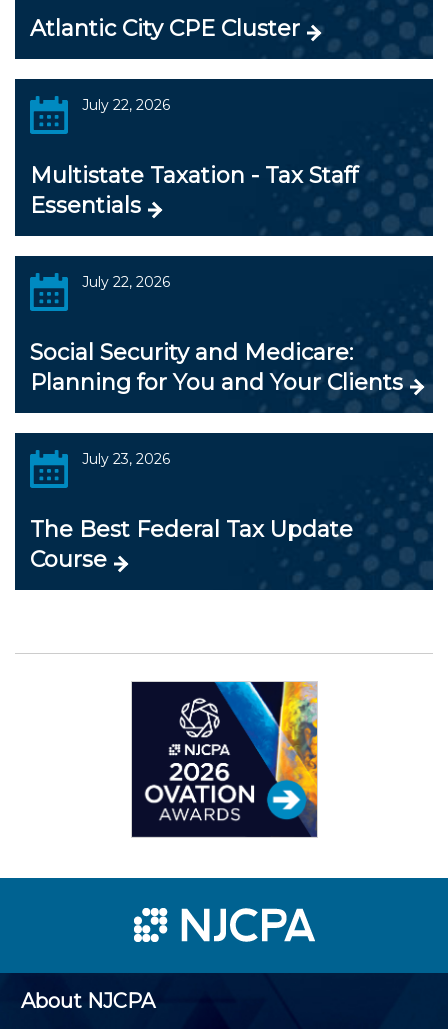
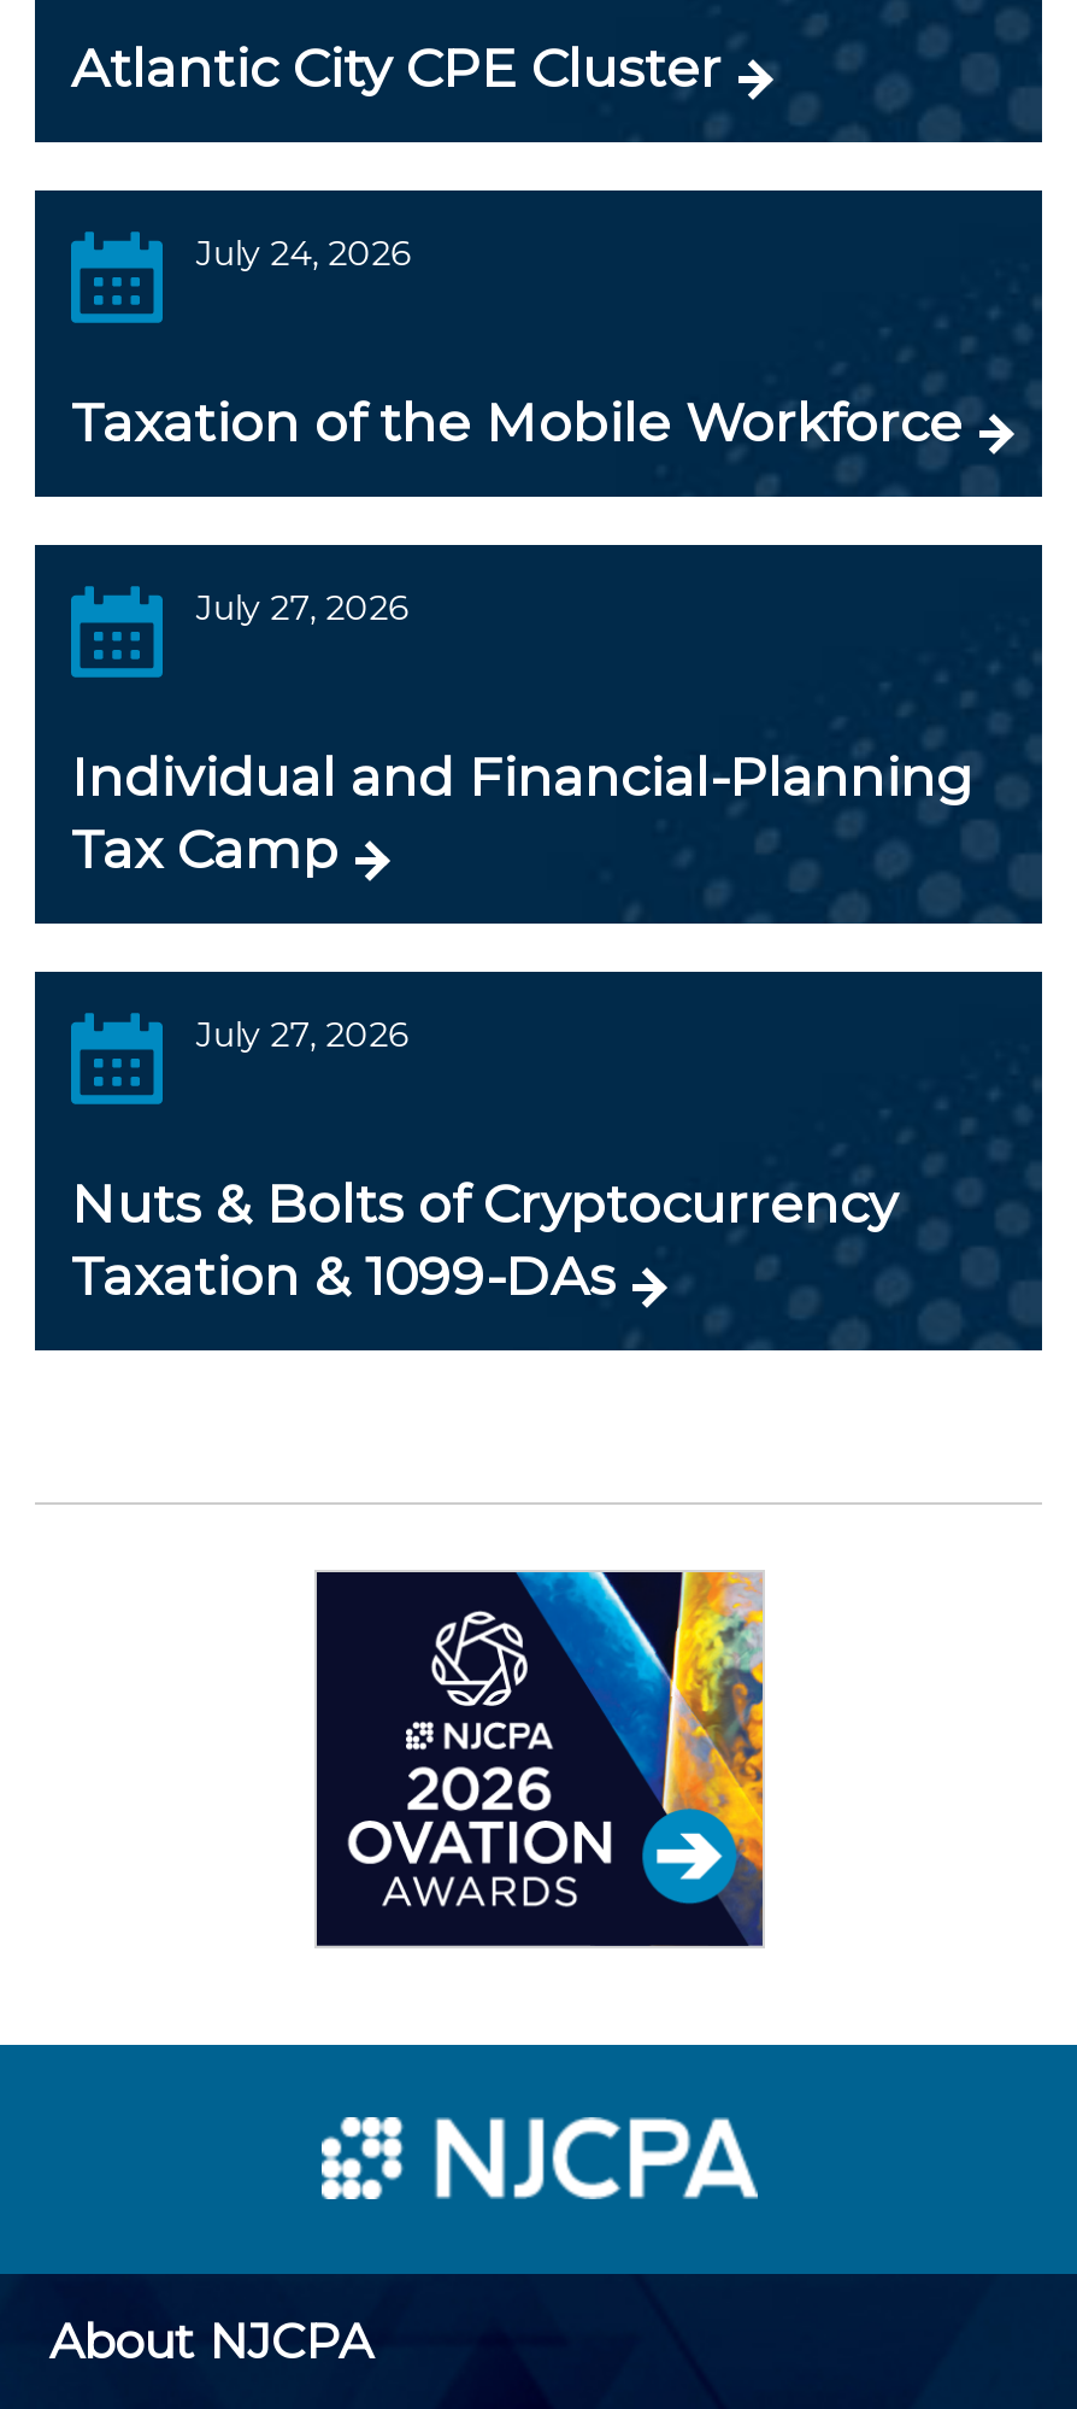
[82,96,170,114] July 22, 2026 -> [196,232,410,275] July 24, 2026
[30,162,358,219] Multistate Taxation - Tax Staff | Essentials -> [71,391,963,456] Taxation of the Mobile Workforce
[82,273,170,291] July 22, 2026 -> [196,586,408,630] July 27, 2026
[30,339,403,396] Social Security and Medicare: | Planning for You and Your Clients -> [71,745,972,883] Individual and Financial-Planning | Tax Camp
[82,450,170,468] July 23, 2026 -> [196,1013,408,1056] July 27, 2026
[30,516,353,573] The Best Federal Tax Update | Course -> [71,1172,897,1310] Nuts & Bolts of Cryptocurrency | Taxation & 1099-DAs

